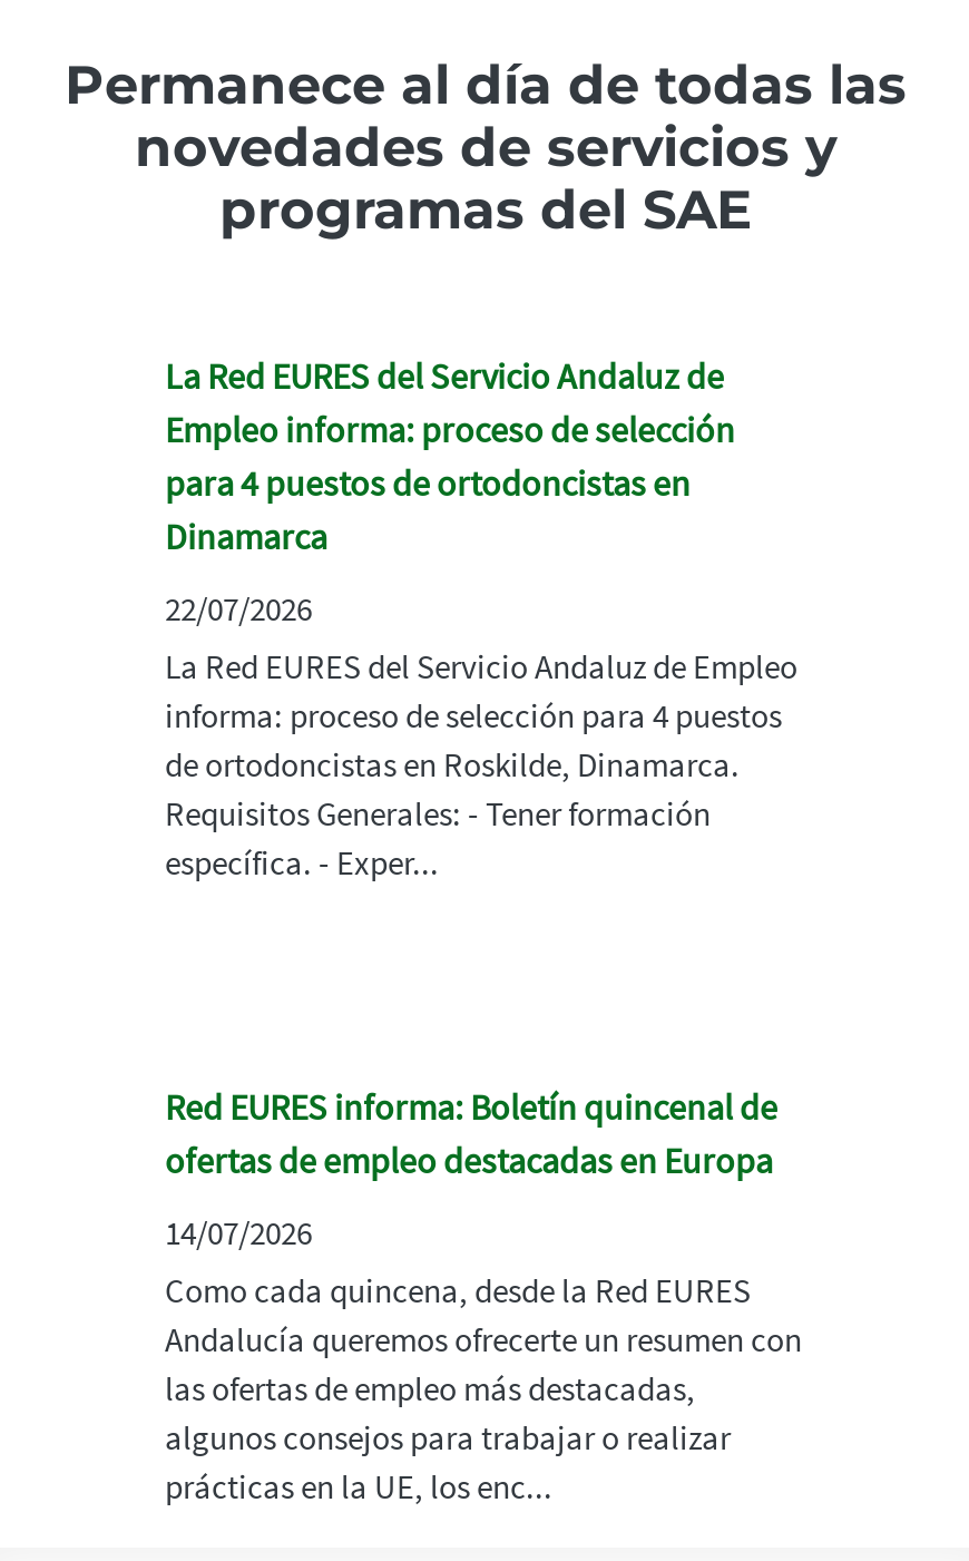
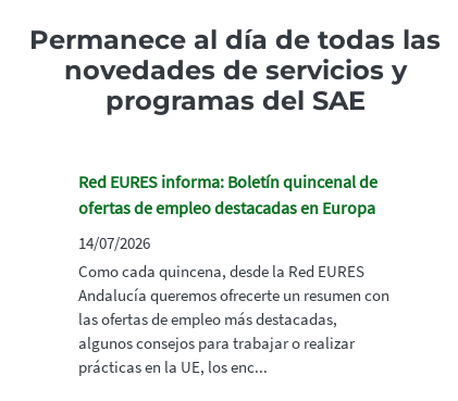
[165,354,797,884] La Red EURES del Servicio Andaluz de | Empleo informa: proceso de selección | para 4 puestos de ortodoncistas en | Dinamarca | 22/07/2026 | La Red EURES del Servicio Andaluz de Empleo | informa: proceso de selección para 4 puestos | de ortodoncistas en Roskilde, Dinamarca. | Requisitos Generales: - Tener formación | específica. - Exper... -> none

